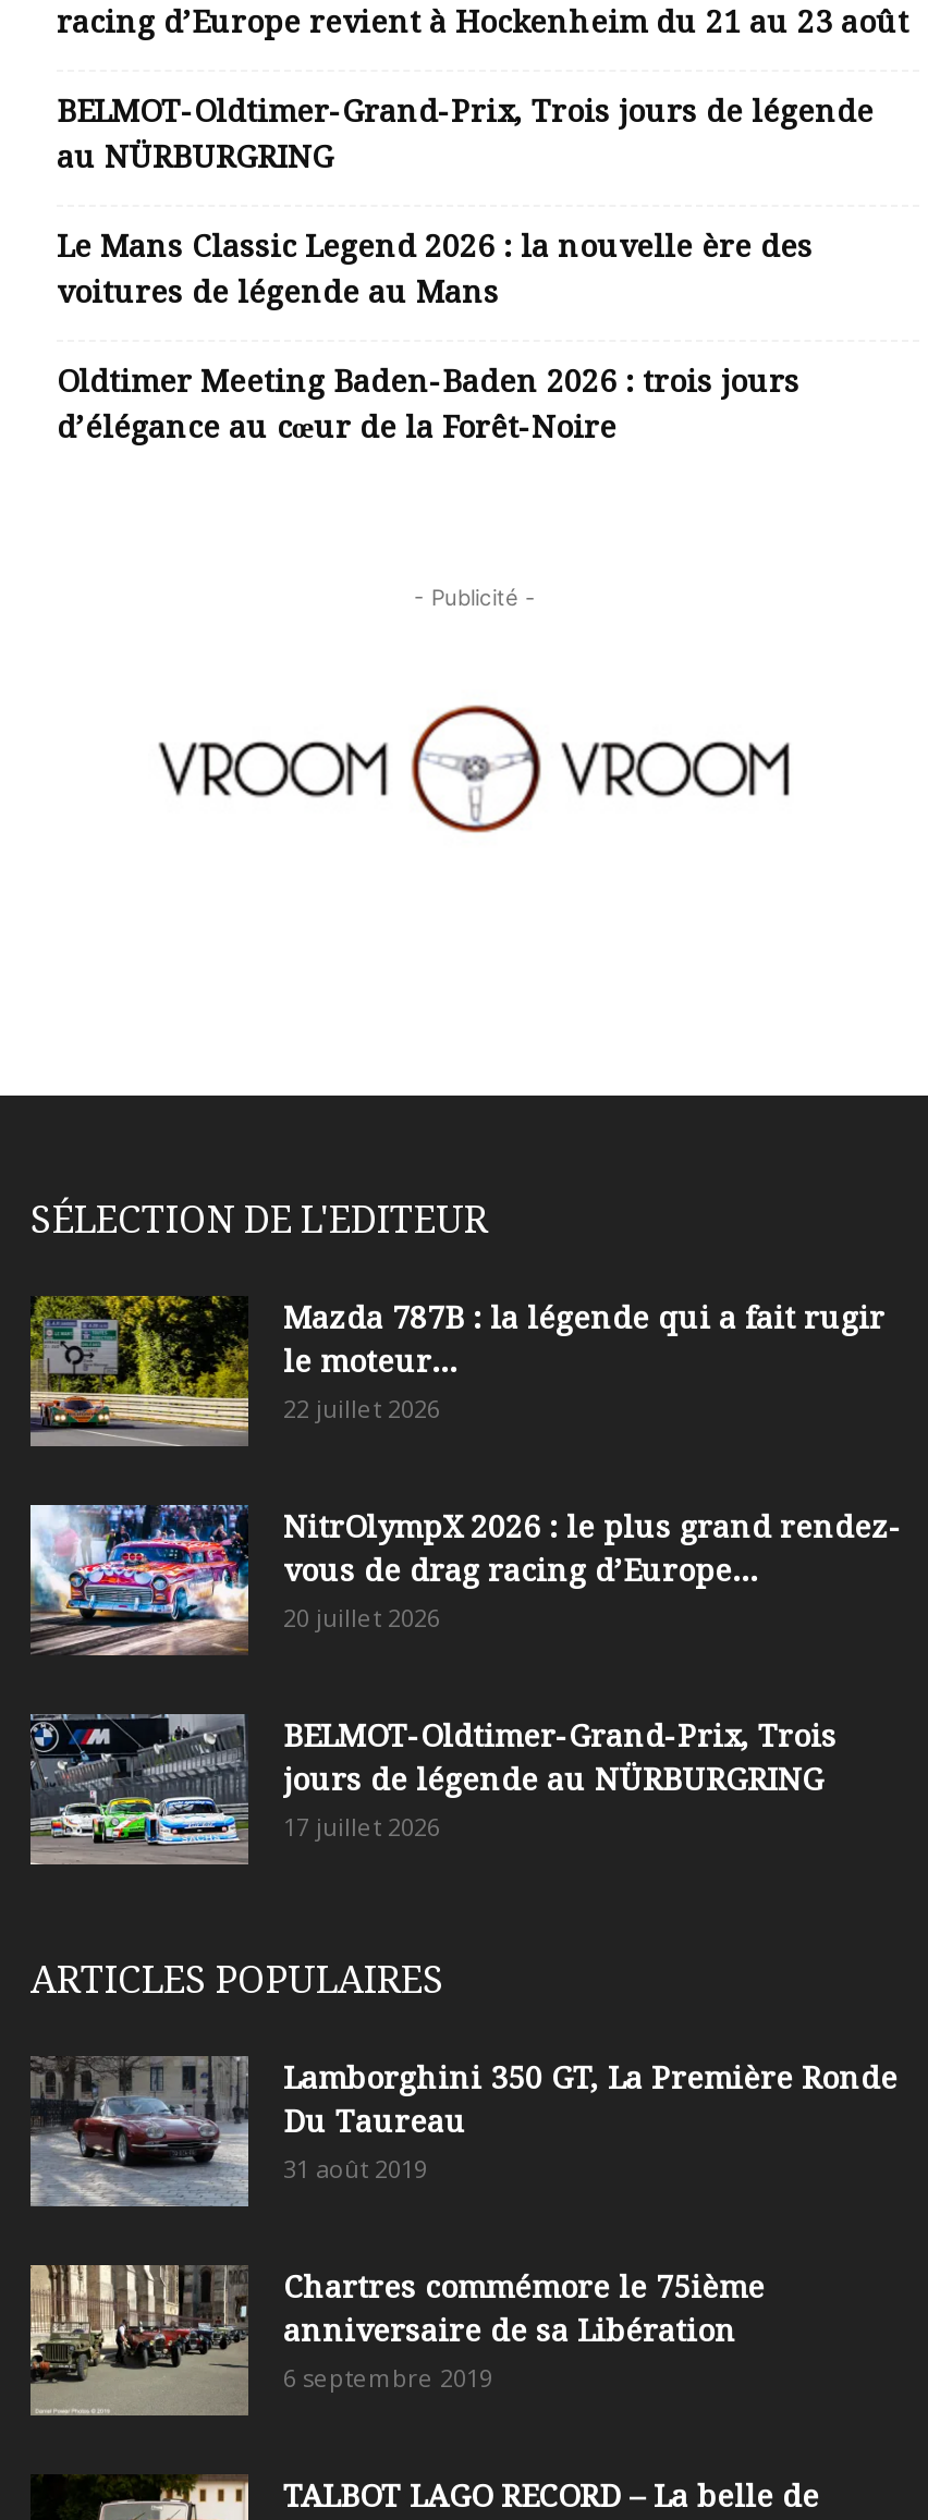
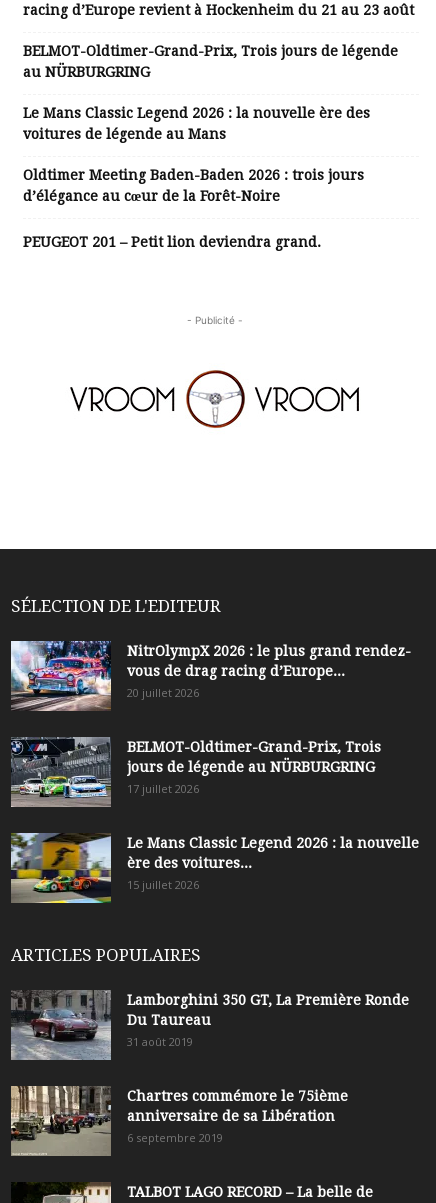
none -> [23,234,321,250] PEUGEOT 201 – Petit lion deviendra grand.
[30,1294,884,1446] [image] | Mazda 787B : la légende qui a fait rugir | le moteur... | 22 juillet 2026 -> none
moved [26,1501,902,1844] -> [9,639,411,796]: [image] | NitrOlympX 2026 : le plus grand rendez- | vous de drag racing d’Europe... | 20 juillet 2026 | BELMOT-Oldtimer-Grand-Prix, Trois | jours de légende au NÜRBURGRING | 17 juillet 2026
none -> [10,833,419,904] [image] | Le Mans Classic Legend 2026 : la nouvelle | ère des voitures... | 15 juillet 2026

